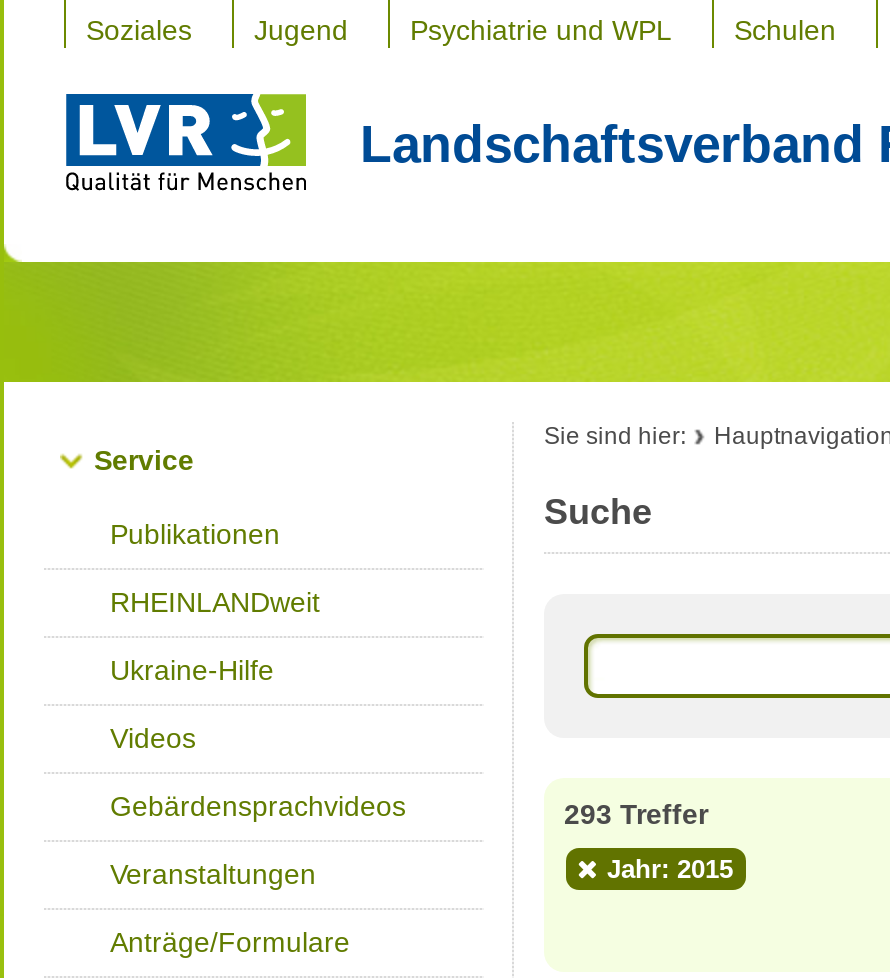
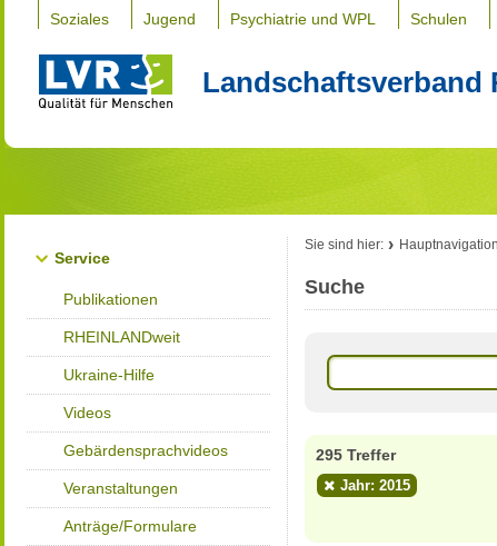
[564,798,708,830] 293 Treffer -> [316,446,396,464] 295 Treffer

